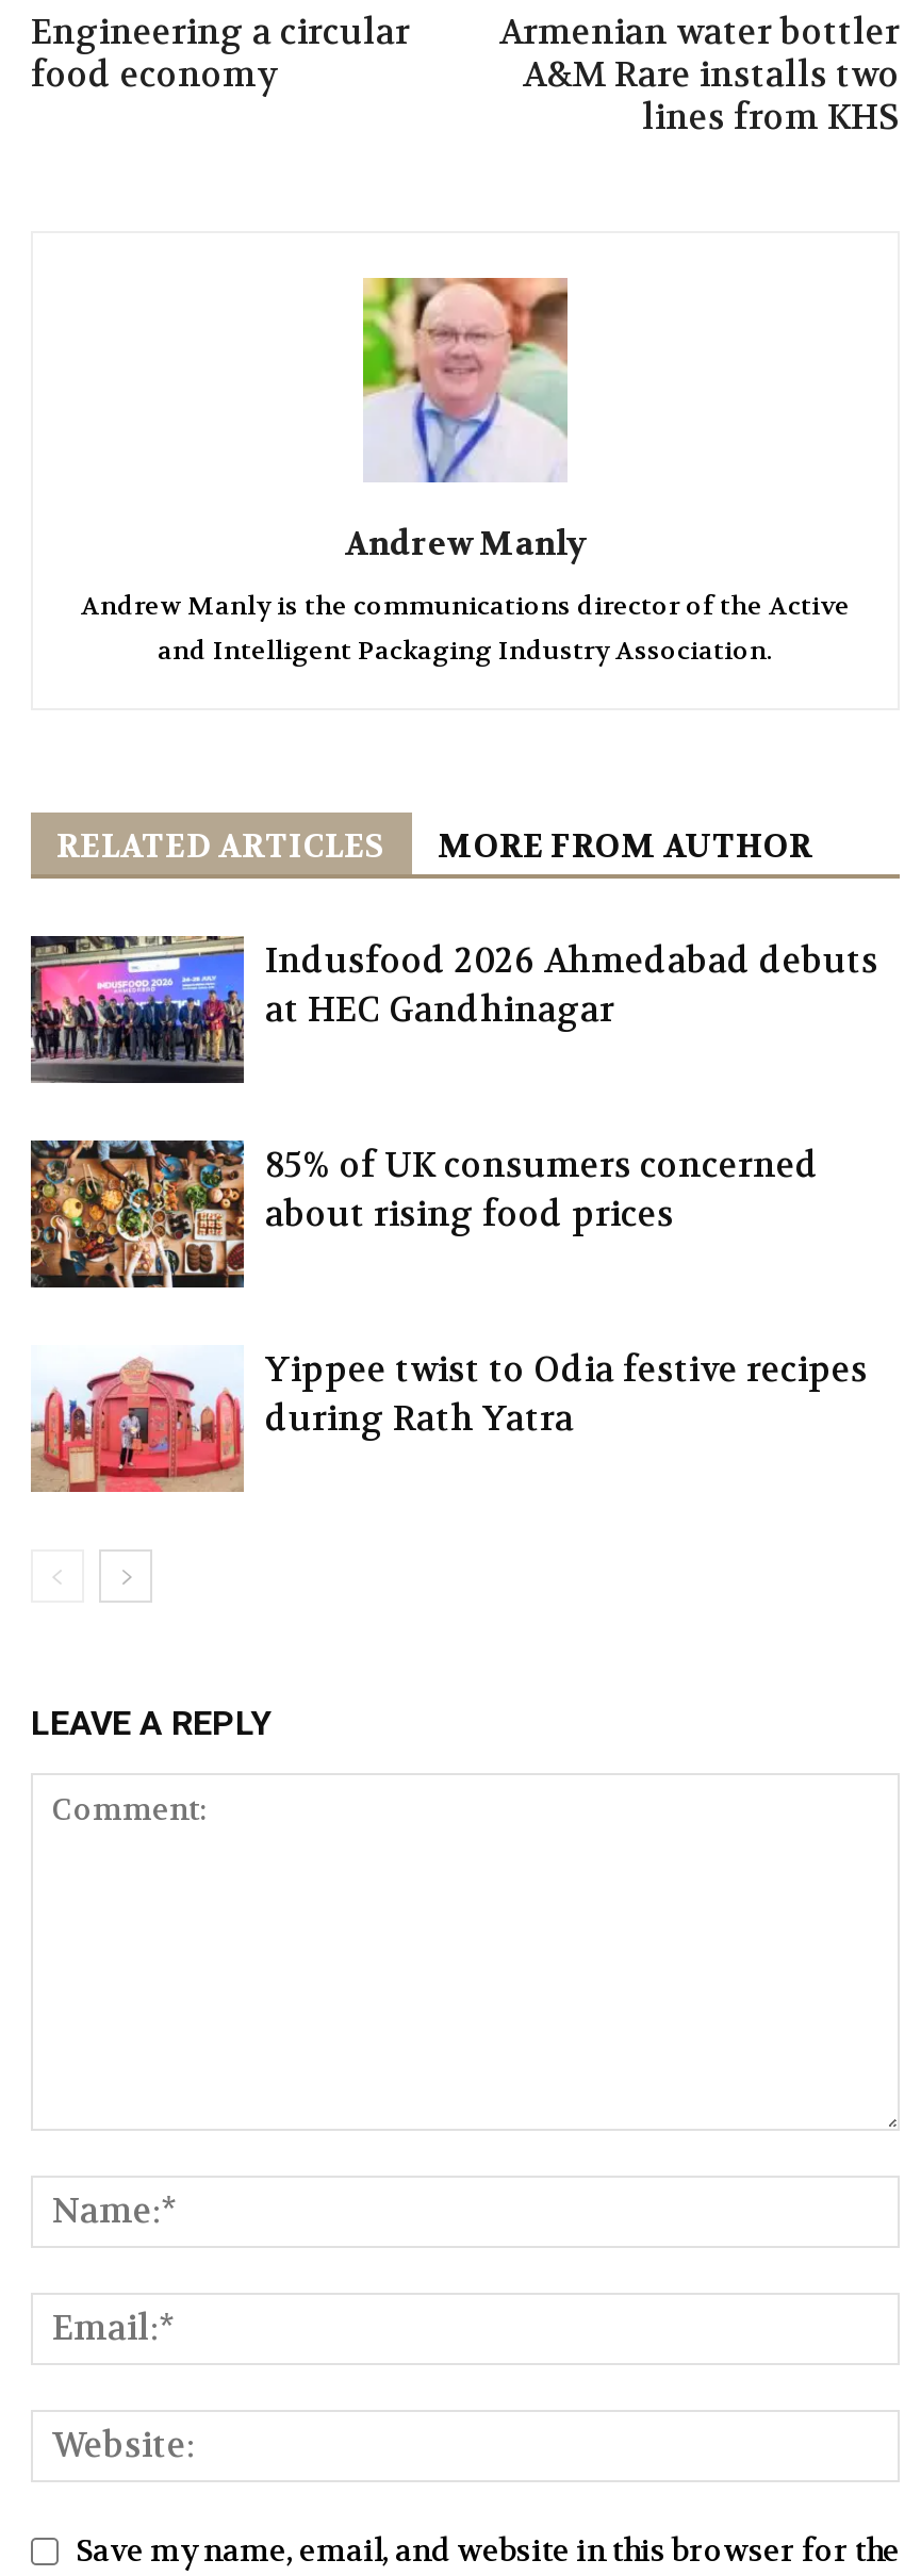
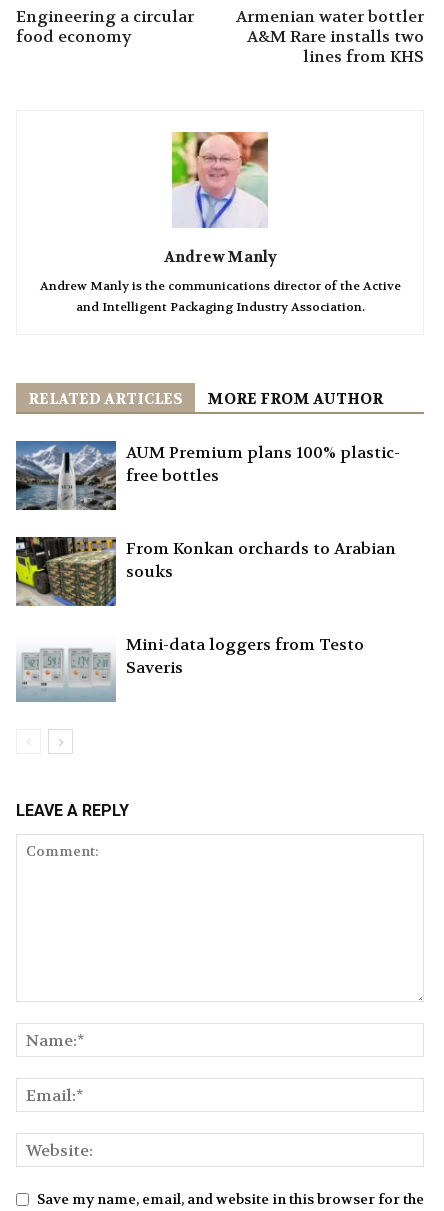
[29,934,878,1085] [image] | Indusfood 2026 Ahmedabad debuts | at HEC Gandhinagar -> [15,440,400,511] [image] | AUM Premium plans 100% plastic- | free bottles
[29,1138,819,1290] [image] | 85% of UK consumers concerned | about rising food prices -> [15,536,396,607] [image] | From Konkan orchards to Arabian | souks
[31,1347,868,1494] [image] | Yippee twist to Odia festive recipes | during Rath Yatra -> [16,634,364,703] [image] | Mini-data loggers from Testo | Saveris

